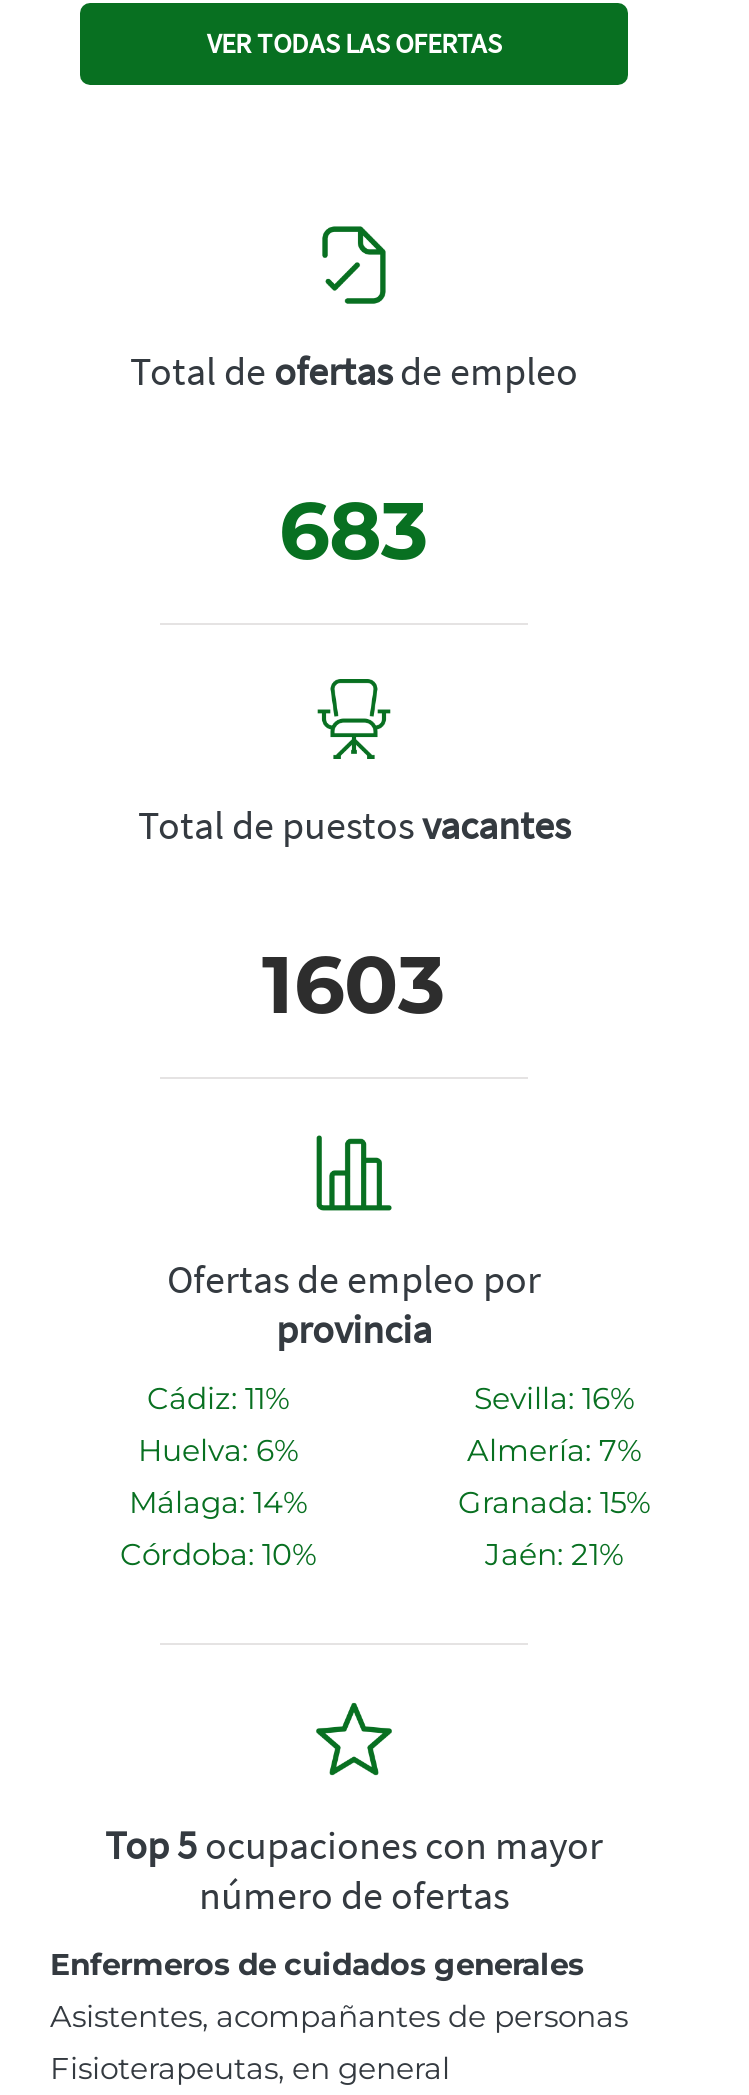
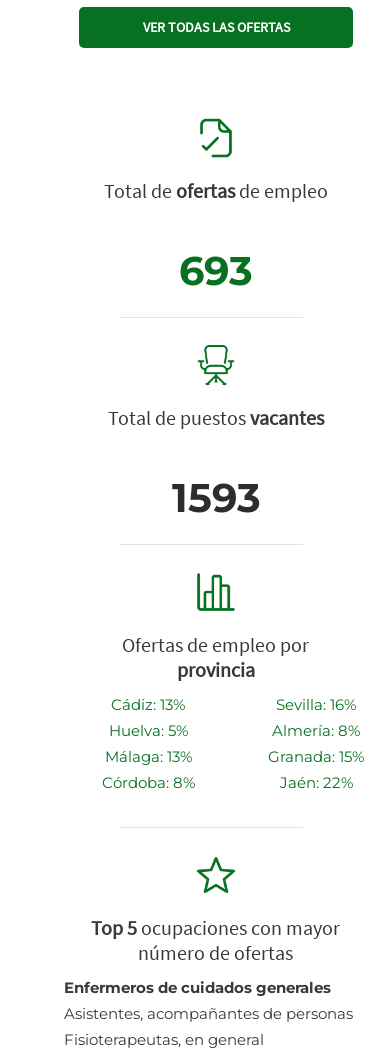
[279,480,429,578] 683 -> [179,246,253,295] 693
[262,934,446,1032] 1603 -> [171,473,260,522] 1593
[147,1378,289,1416] Cádiz: 11% -> [111,695,185,714] Cádiz: 13%
[138,1430,298,1468] Huelva: 6% -> [108,721,187,740] Huelva: 5%
[467,1430,641,1468] Almería: 7% -> [272,721,360,740] Almería: 8%
[129,1482,307,1520] Málaga: 14% -> [104,747,191,766] Málaga: 13%
[120,1534,316,1572] Córdoba: 10% -> [101,773,194,792] Córdoba: 8%
[485,1534,623,1572] Jaén: 21% -> [279,773,352,792] Jaén: 22%

